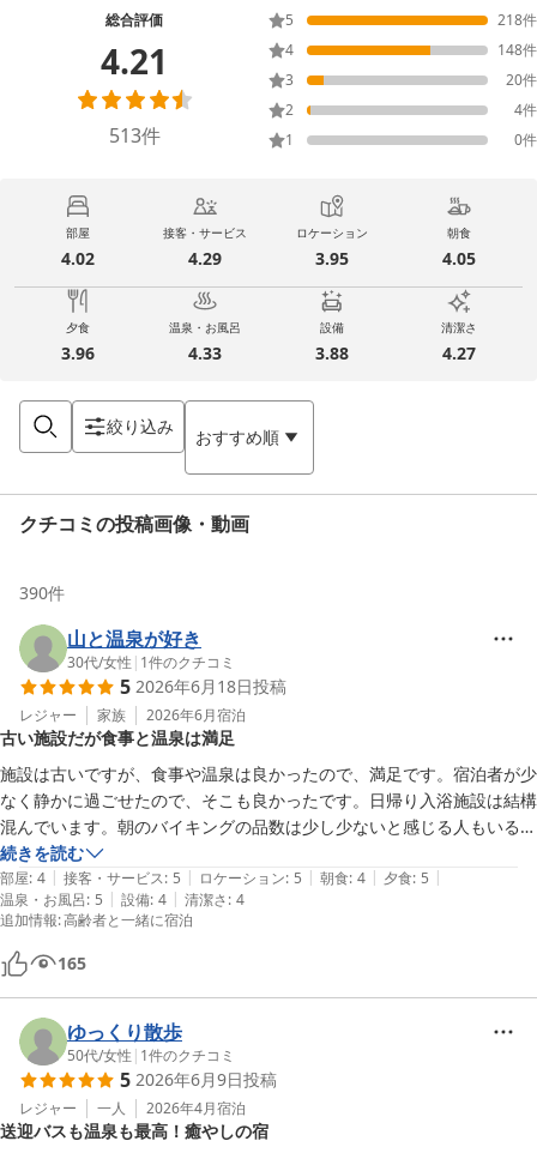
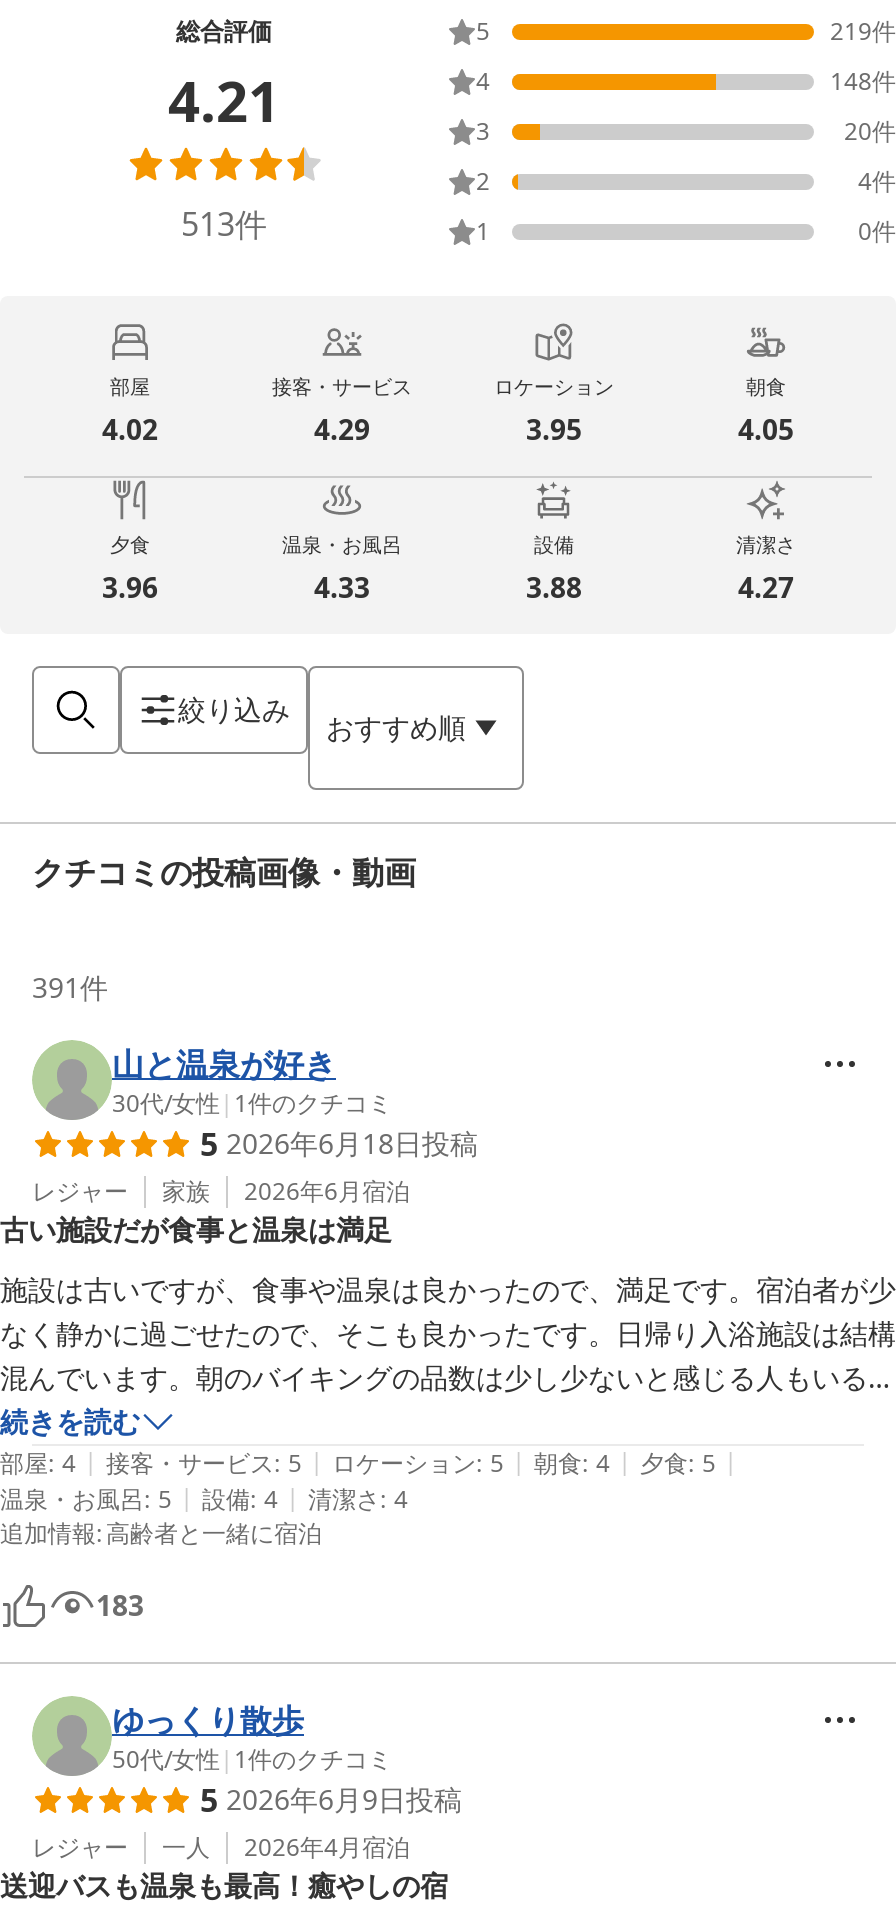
[497,10,537,30] 218件 -> [830,15,896,49] 219件
[19,581,65,604] 390件 -> [32,968,108,1006] 391件
[58,952,86,974] 165 -> [96,1586,144,1624] 183

